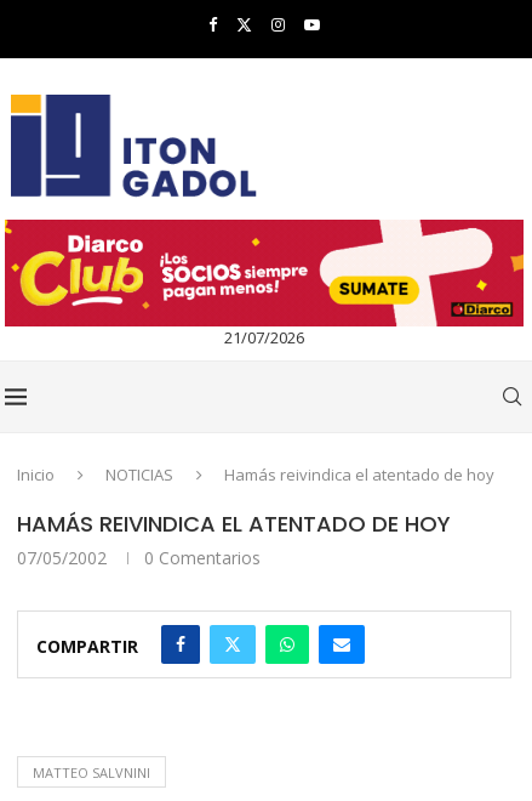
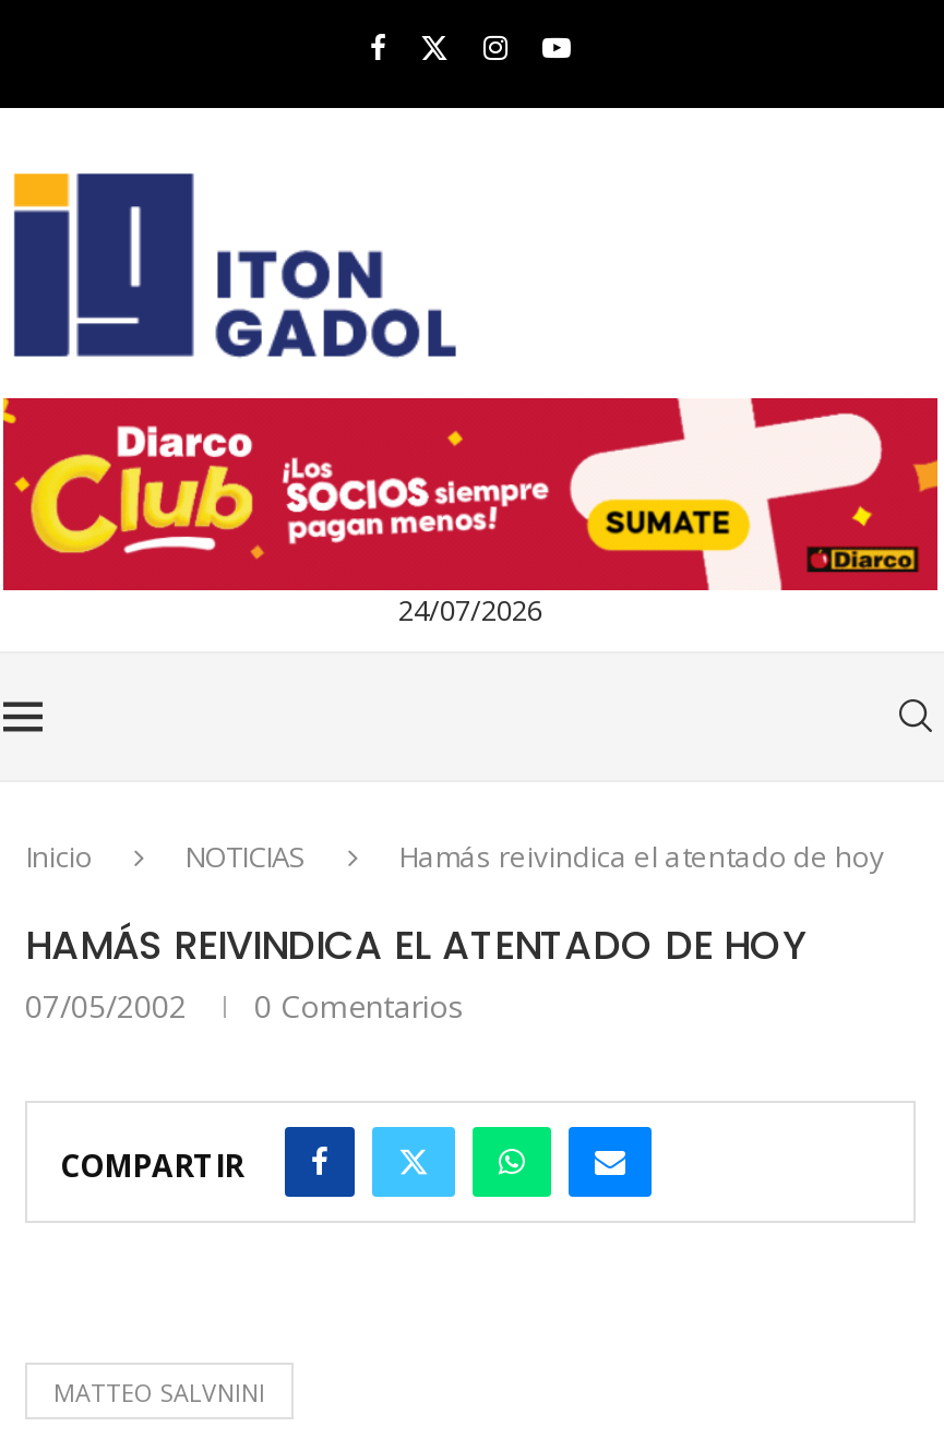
[224,326,304,348] 21/07/2026 -> [398,590,542,629] 24/07/2026

